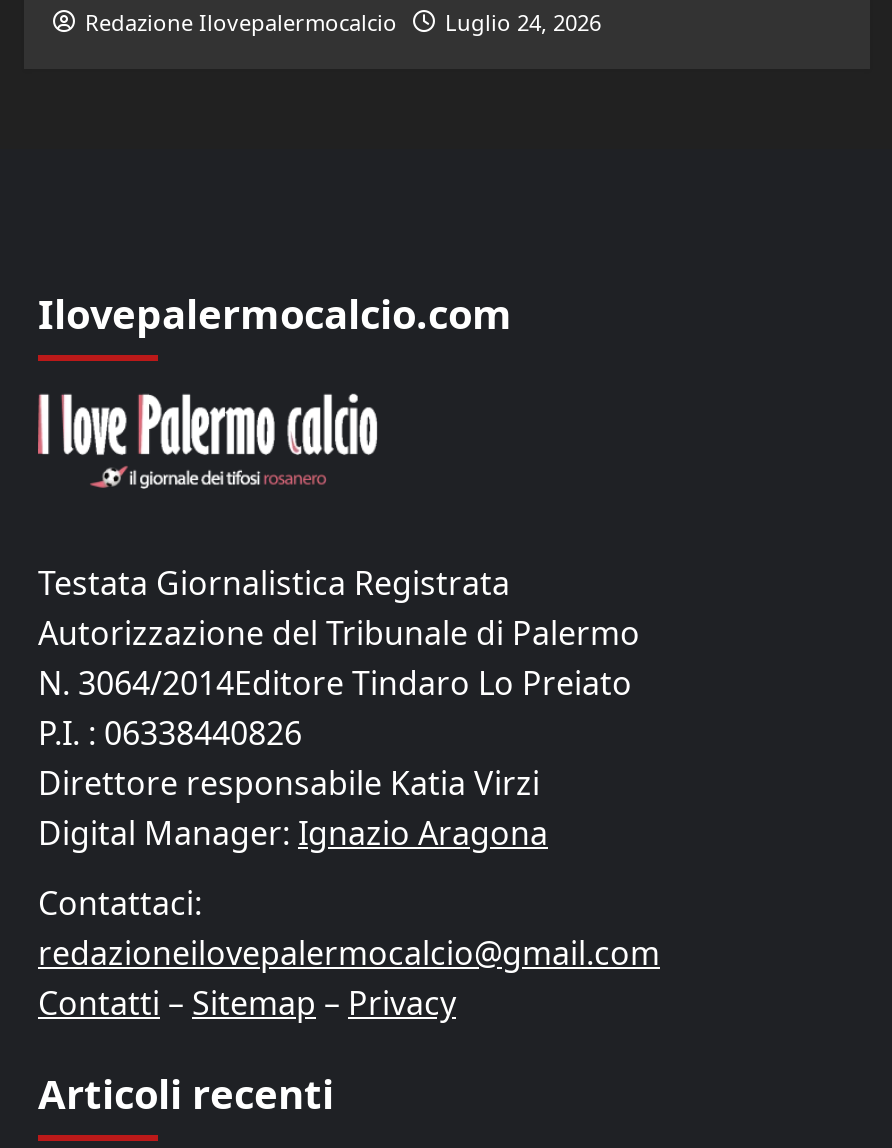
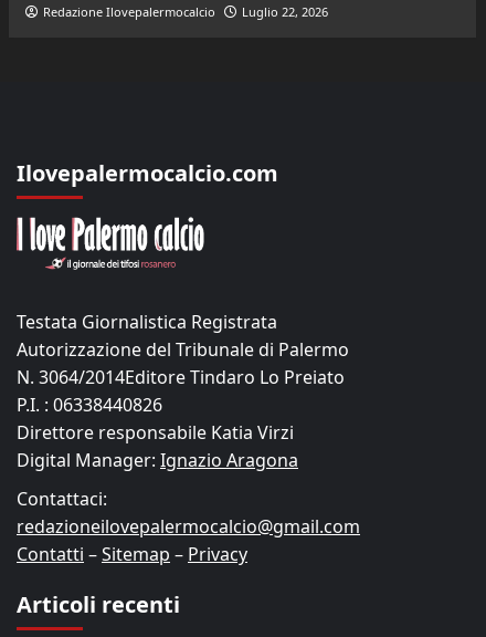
[85,7,601,37] Redazione Ilovepalermocalcio Luglio 24, 2026 -> [43,4,327,20] Redazione Ilovepalermocalcio Luglio 22, 2026

